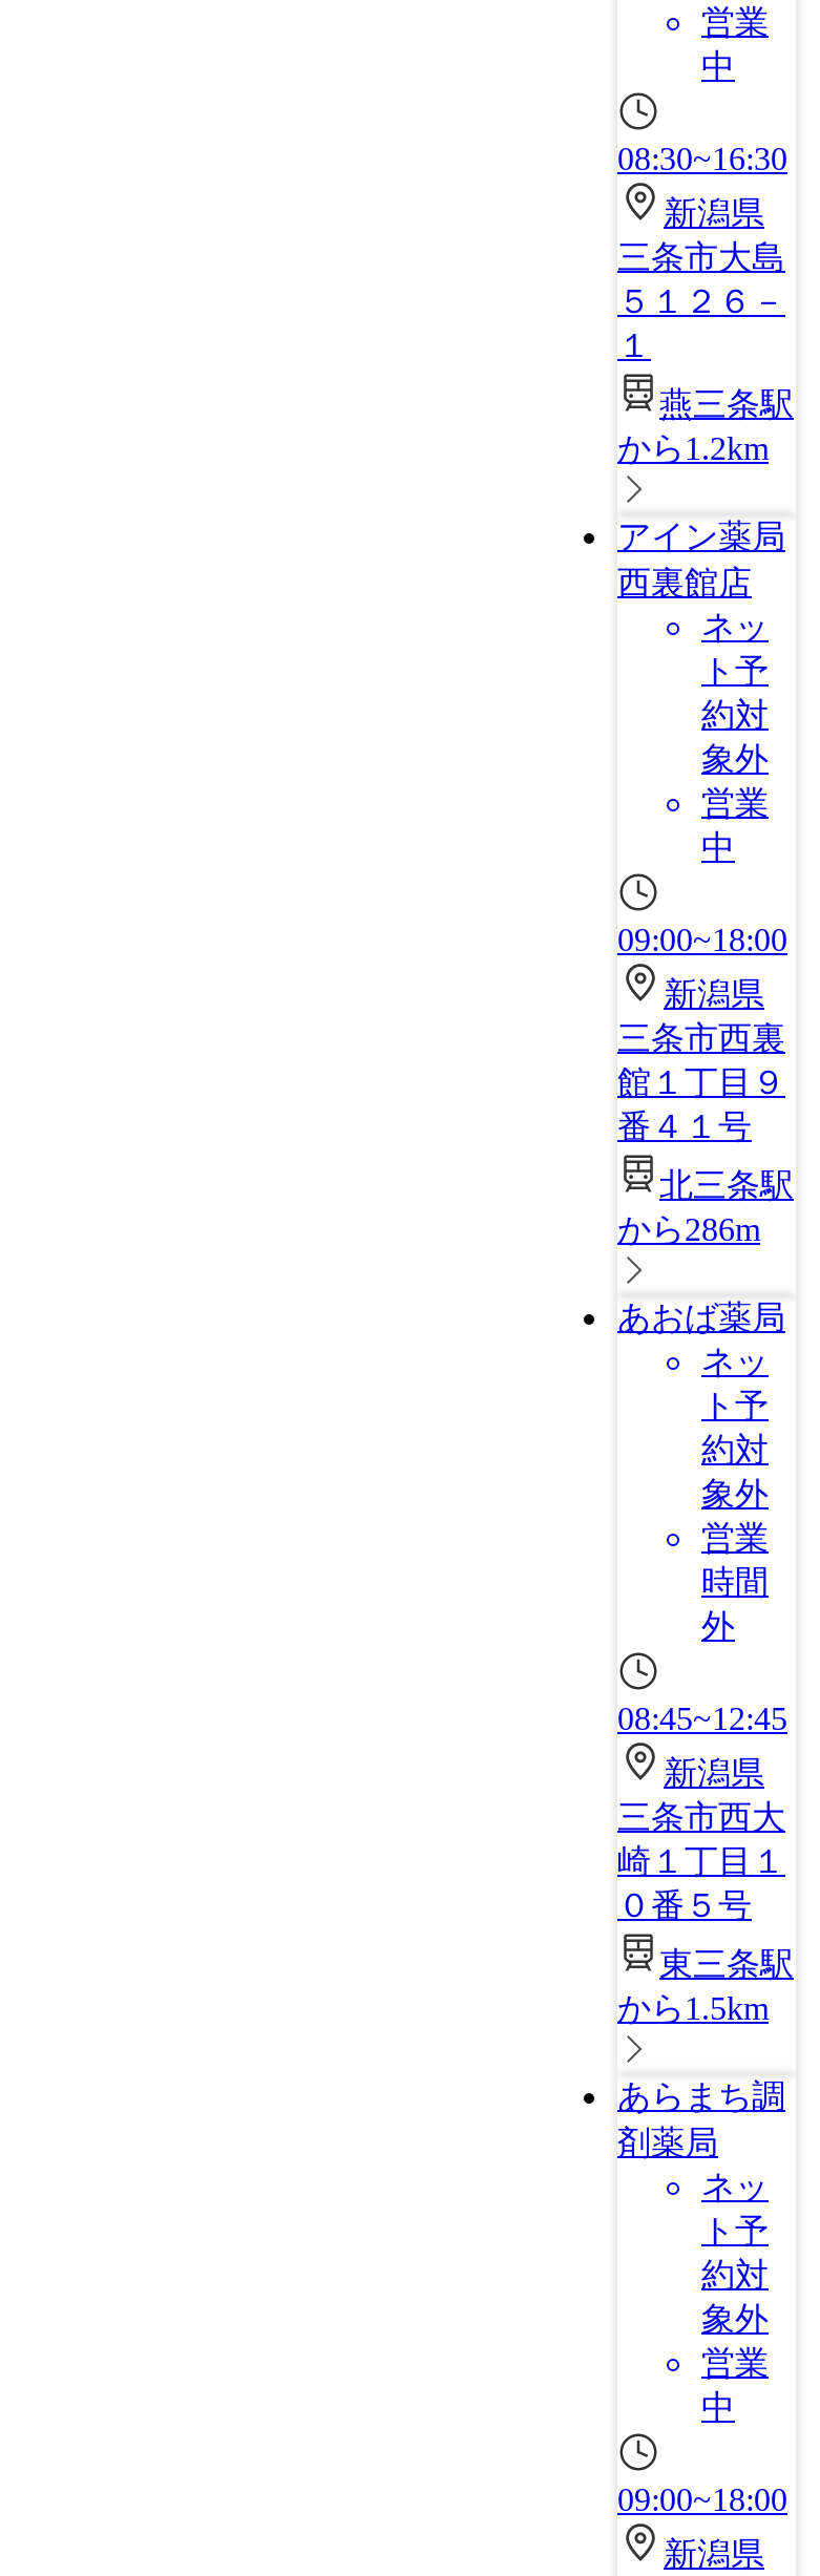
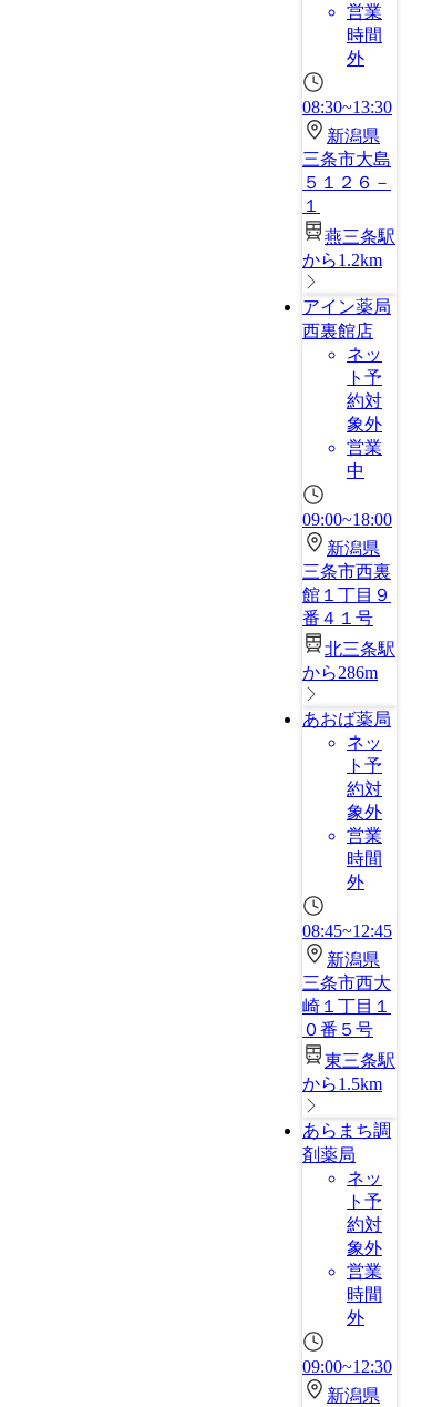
[701,48,735,84] 中 -> [347,26,382,68] 時間 | 外
[617,141,787,176] 08:30~16:30 -> [302,98,392,116] 08:30~13:30
[701,2389,735,2425] 中 -> [347,1285,382,1327] 時間 | 外
[617,2482,787,2517] 09:00~18:00 -> [302,1357,392,1376] 09:00~12:30

